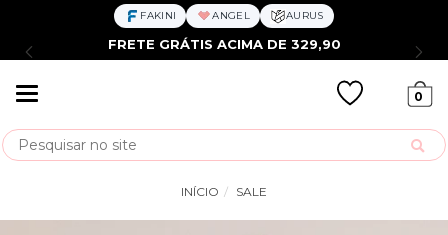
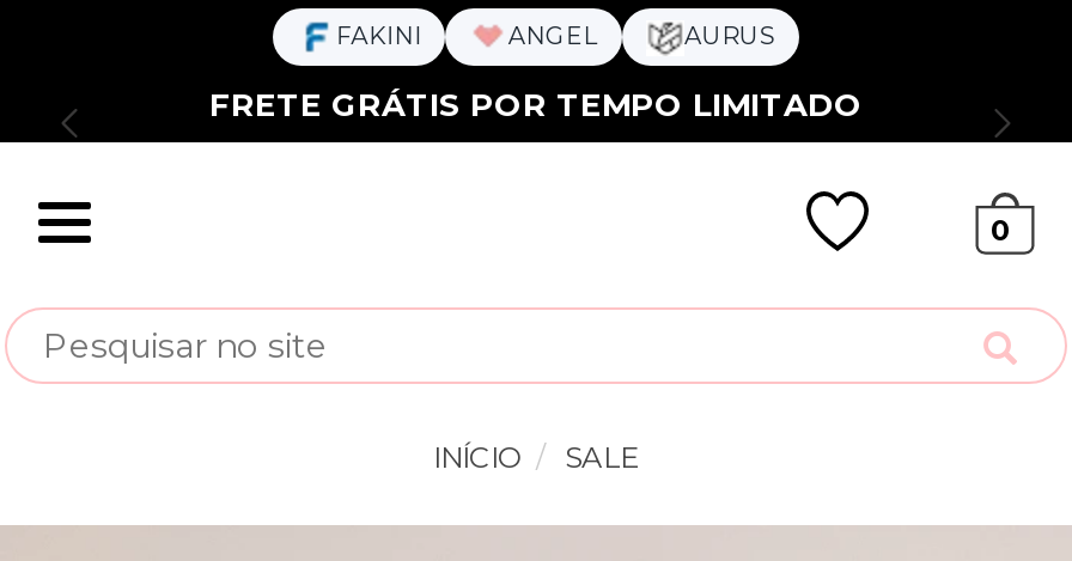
[107,36,340,52] FRETE GRÁTIS ACIMA DE 329,90 -> [209,85,863,123] FRETE GRÁTIS POR TEMPO LIMITADO

